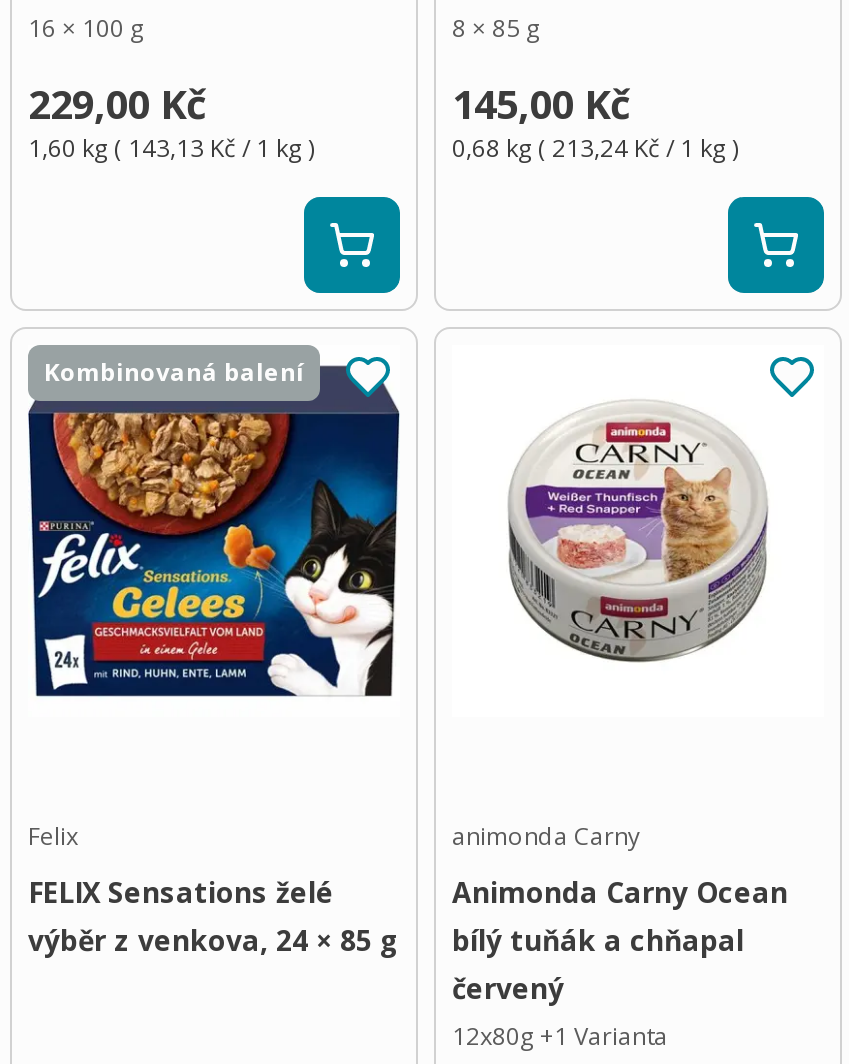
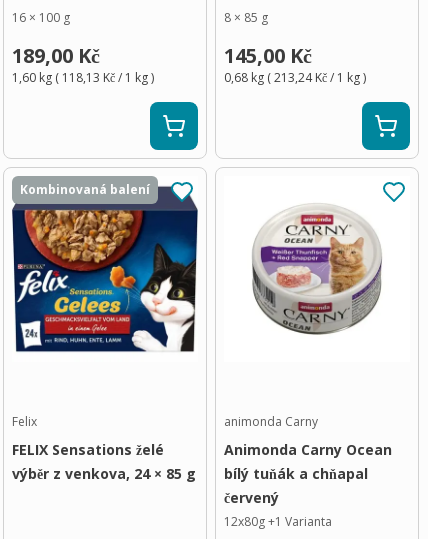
[28,77,206,131] 229,00 Kč -> [12,42,100,69] 189,00 Kč
[28,131,314,165] 1,60 kg (143,13 Kč / 1 kg) -> [12,69,154,86] 1,60 kg (118,13 Kč / 1 kg)

